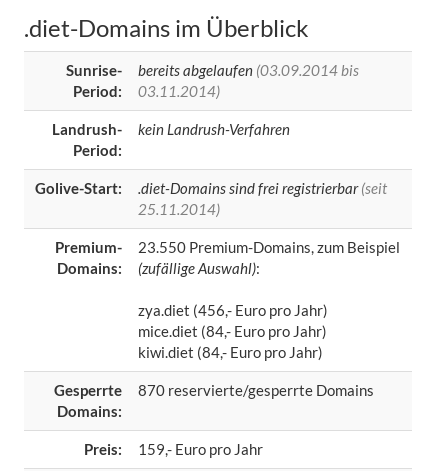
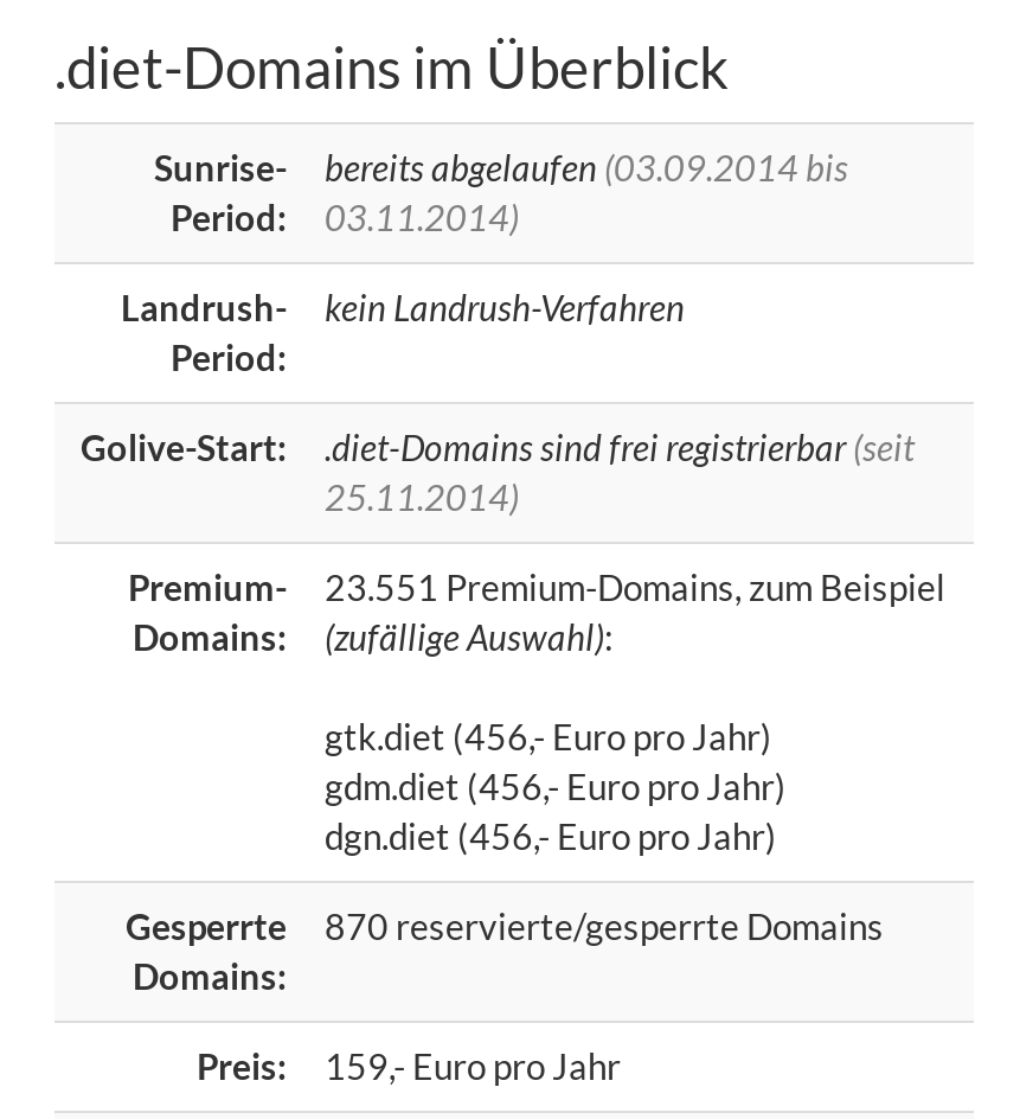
[138,238,400,256] 23.550 Premium-Domains, zum Beispiel -> [325,565,945,608] 23.551 Premium-Domains, zum Beispiel
[138,301,328,319] zya.diet (456,- Euro pro Jahr) -> [325,715,772,757] gtk.diet (456,- Euro pro Jahr)
[138,322,327,340] mice.diet (84,- Euro pro Jahr) -> [325,765,787,807] gdm.diet (456,- Euro pro Jahr)
[138,343,323,361] kiwi.diet (84,- Euro pro Jahr) -> [325,814,777,857] dgn.diet (456,- Euro pro Jahr)

